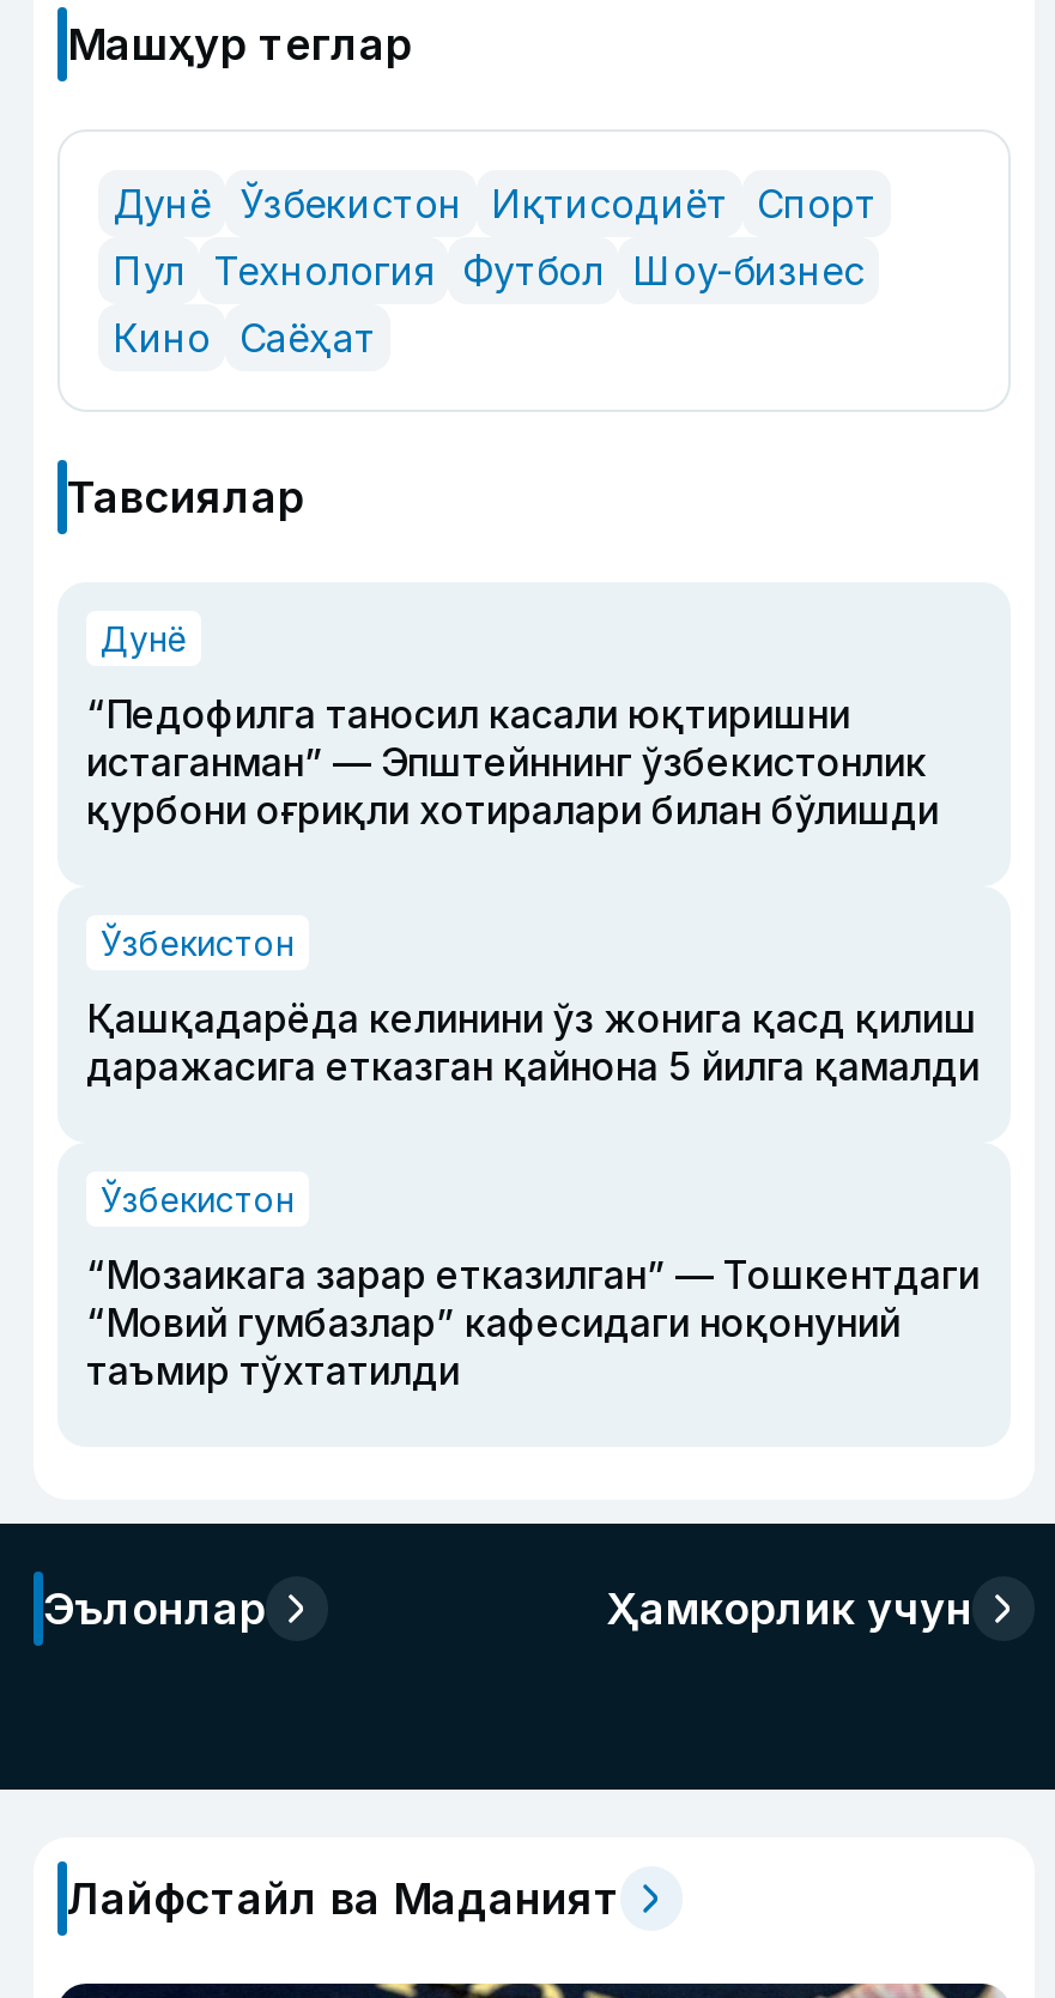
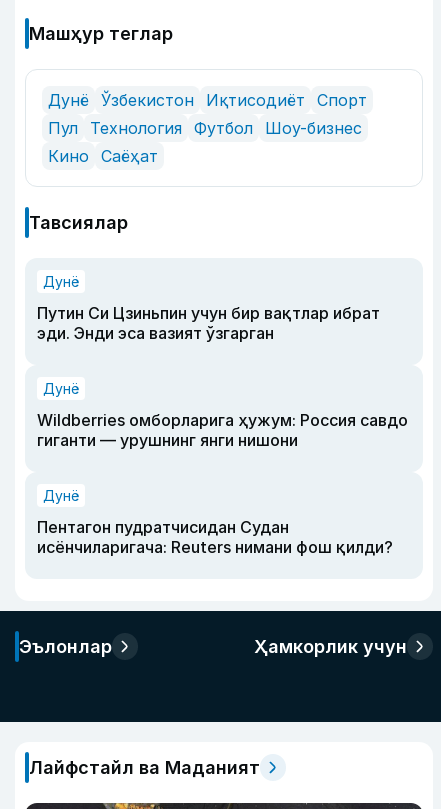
[86,690,939,834] “Педофилга таносил касали юқтиришни | истаганман” — Эпштейннинг ўзбекистонлик | қурбони оғриқли хотиралари билан бўлишди -> [37,303,380,343] Путин Си Цзиньпин учун бир вақтлар ибрат | эди. Энди эса вазият ўзгарган
[101,922,295,963] Ўзбекистон -> [43,380,79,397] Дунё
[86,994,980,1090] Қашқадарёда келинини ўз жонига қасд қилиш | даражасига етказган қайнона 5 йилга қамалди -> [37,410,408,450] Wildberries омборларига ҳужум: Россия савдо | гиганти — урушнинг янги нишони
[101,1179,295,1219] Ўзбекистон -> [43,487,79,504] Дунё
[86,1251,980,1394] “Мозаикага зарар етказилган” — Тошкентдаги | “Мовий гумбазлар” кафесидаги ноқонуний | таъмир тўхтатилди -> [37,517,393,557] Пентагон пудратчисидан Судан | исёнчиларигача: Reuters нимани фош қилди?

